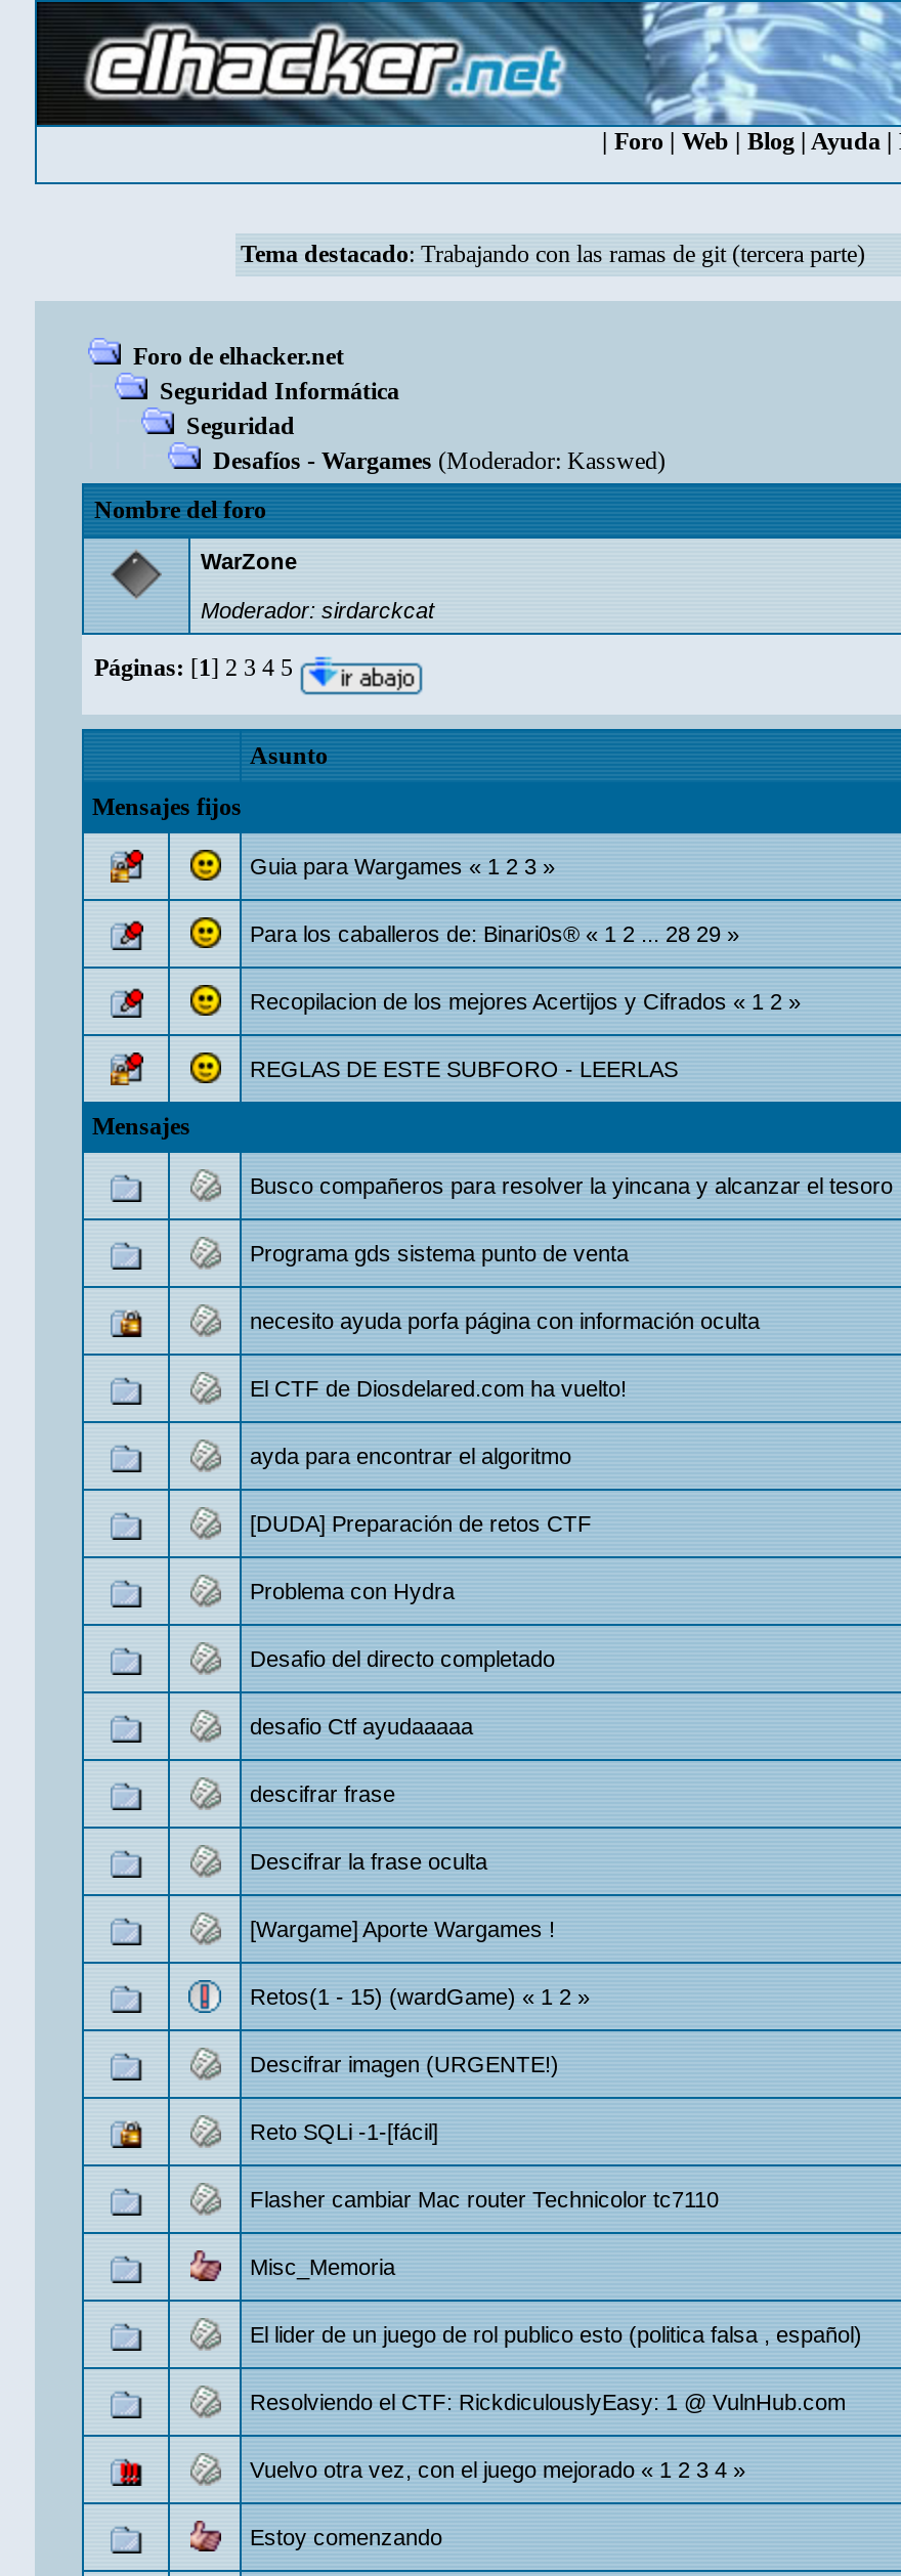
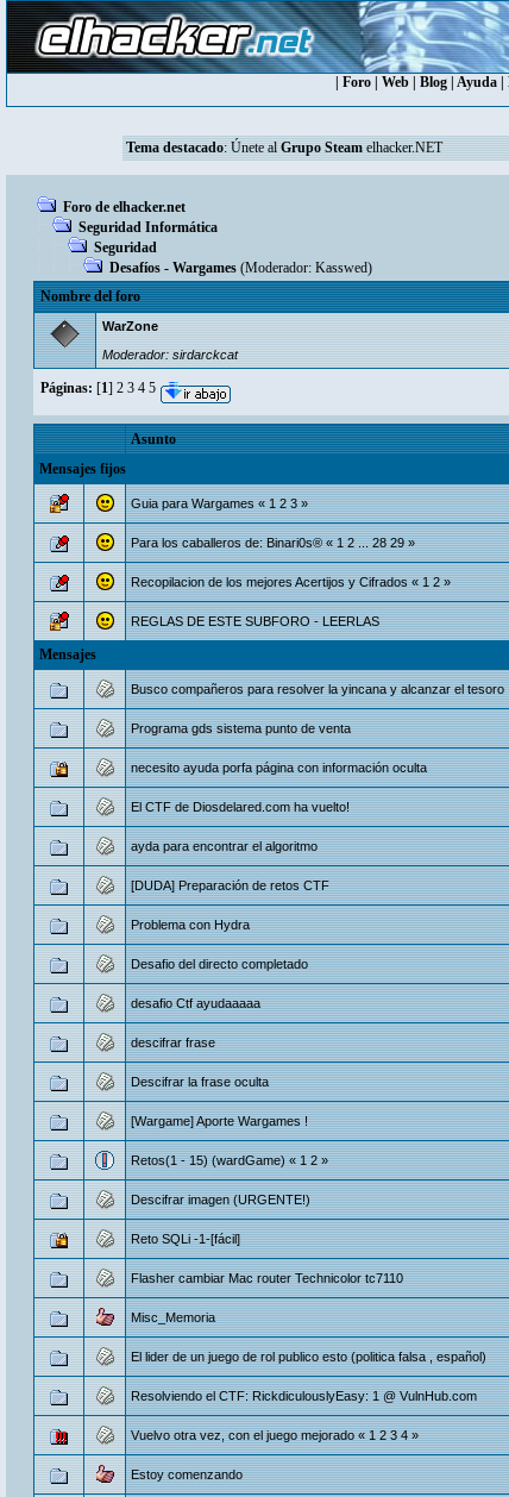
[241,240,865,268] Tema destacado: Trabajando con las ramas de git (tercera parte) -> [125,139,442,156] Tema destacado: Únete al Grupo Steam elhacker.NET

